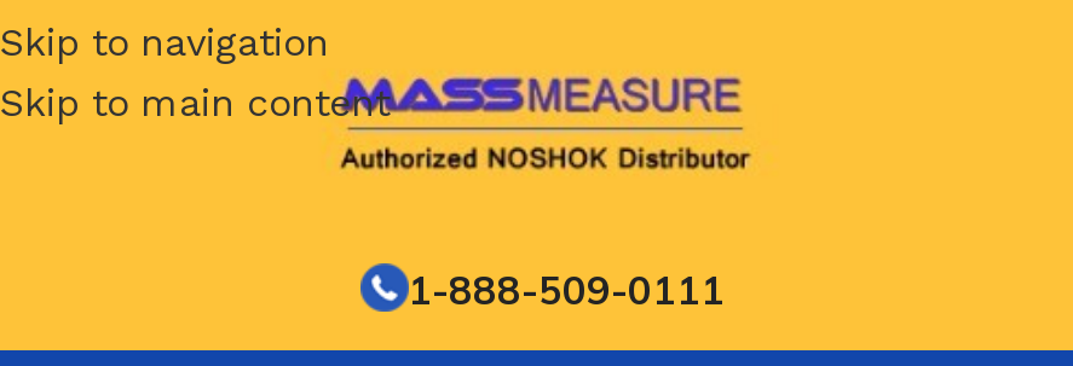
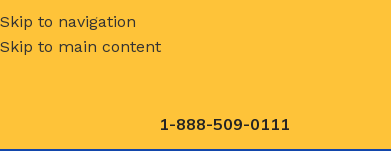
[339,72,752,172] [image] -> none

